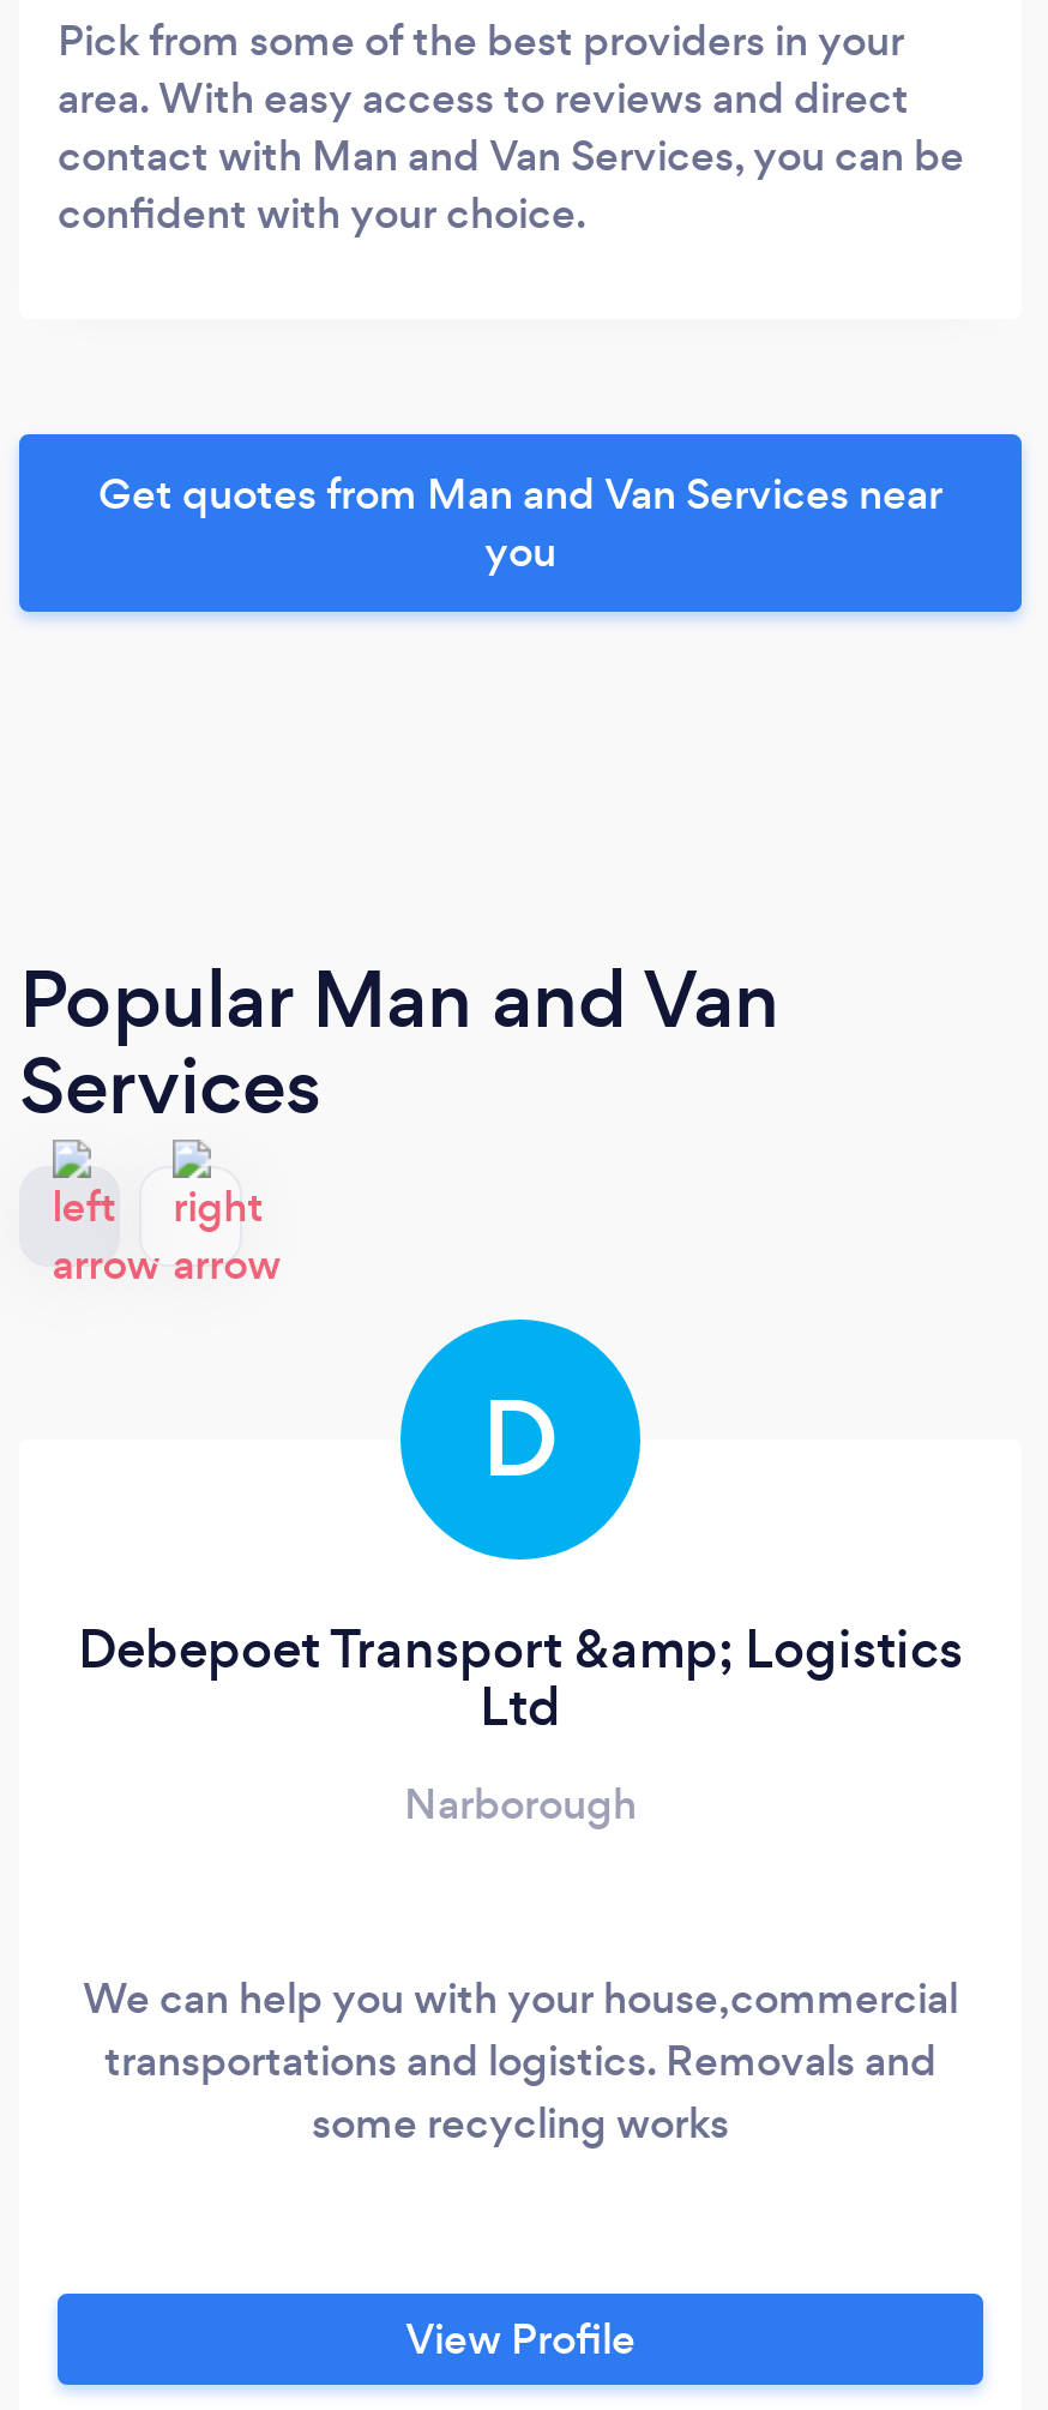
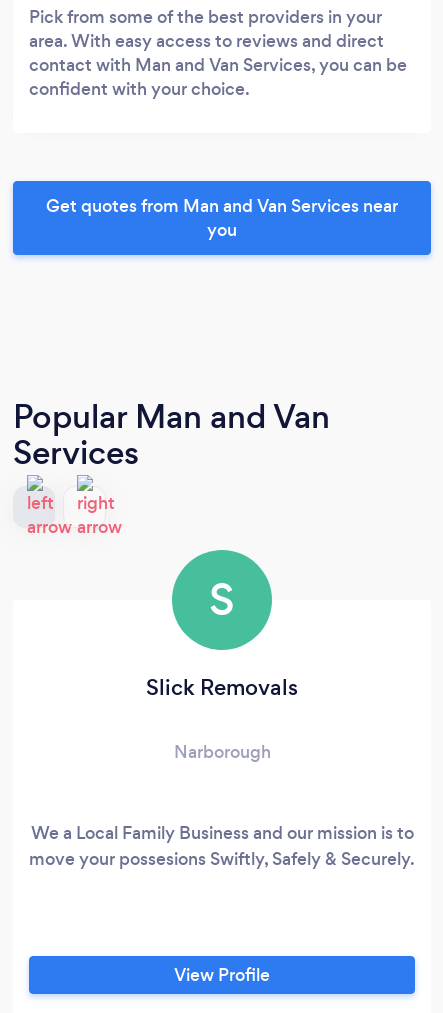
[481,1367,560,1511] D -> [209,570,235,630] S
[78,1612,963,1744] Debepoet Transport &amp; Logistics | Ltd -> [146,672,298,703] Slick Removals
[83,1970,958,2152] We can help you with your house,commercial | transportations and logistics. Removals and | some recycling works -> [29,821,415,871] We a Local Family Business and our mission is to | move your possesions Swiftly, Safely & Securely.

